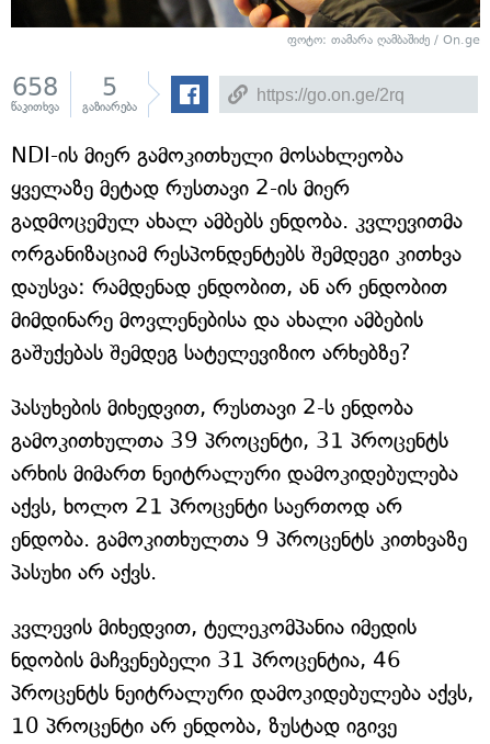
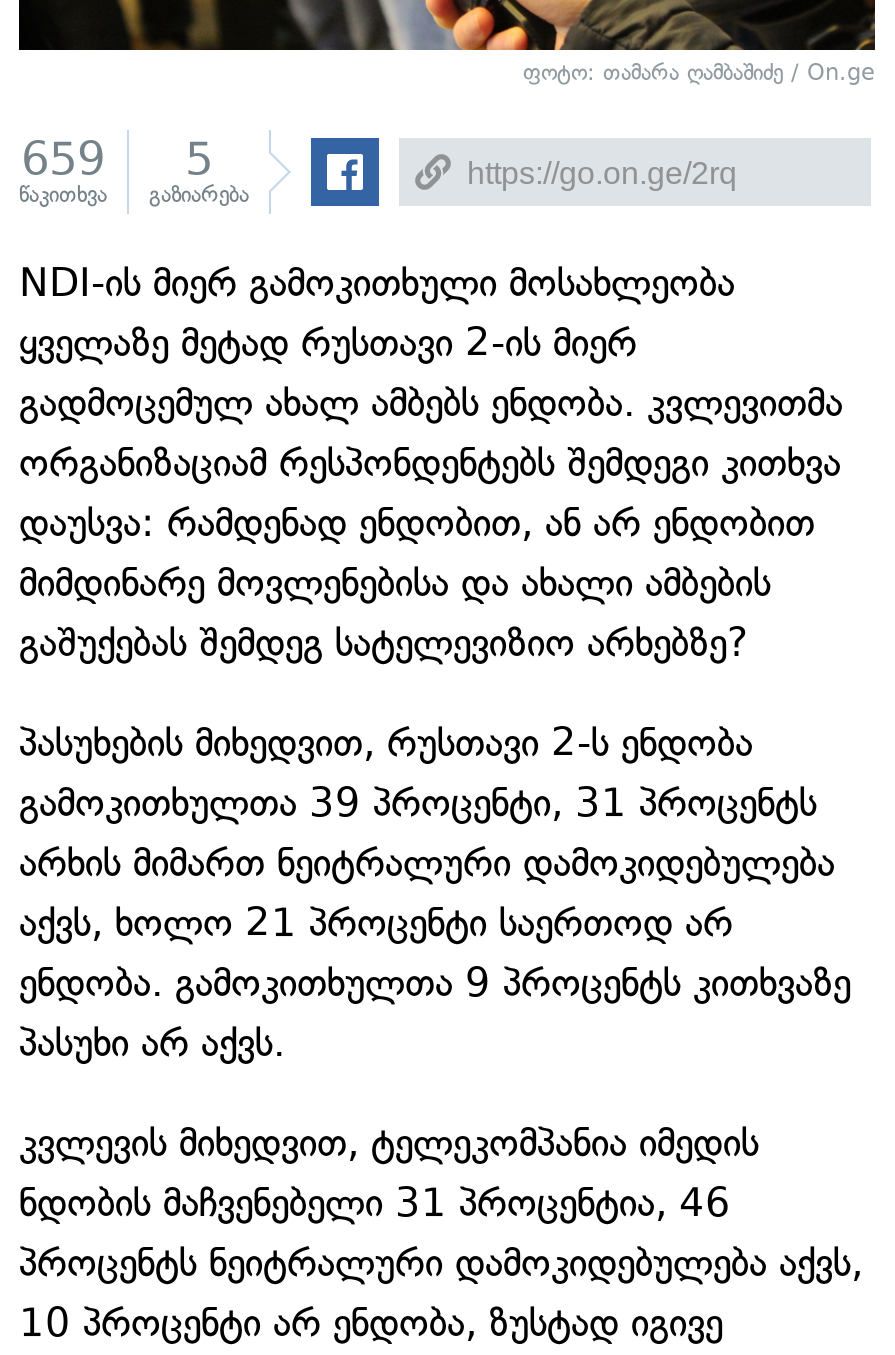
[12,72,117,102] 658 5 -> [21,132,213,186] 659 5

